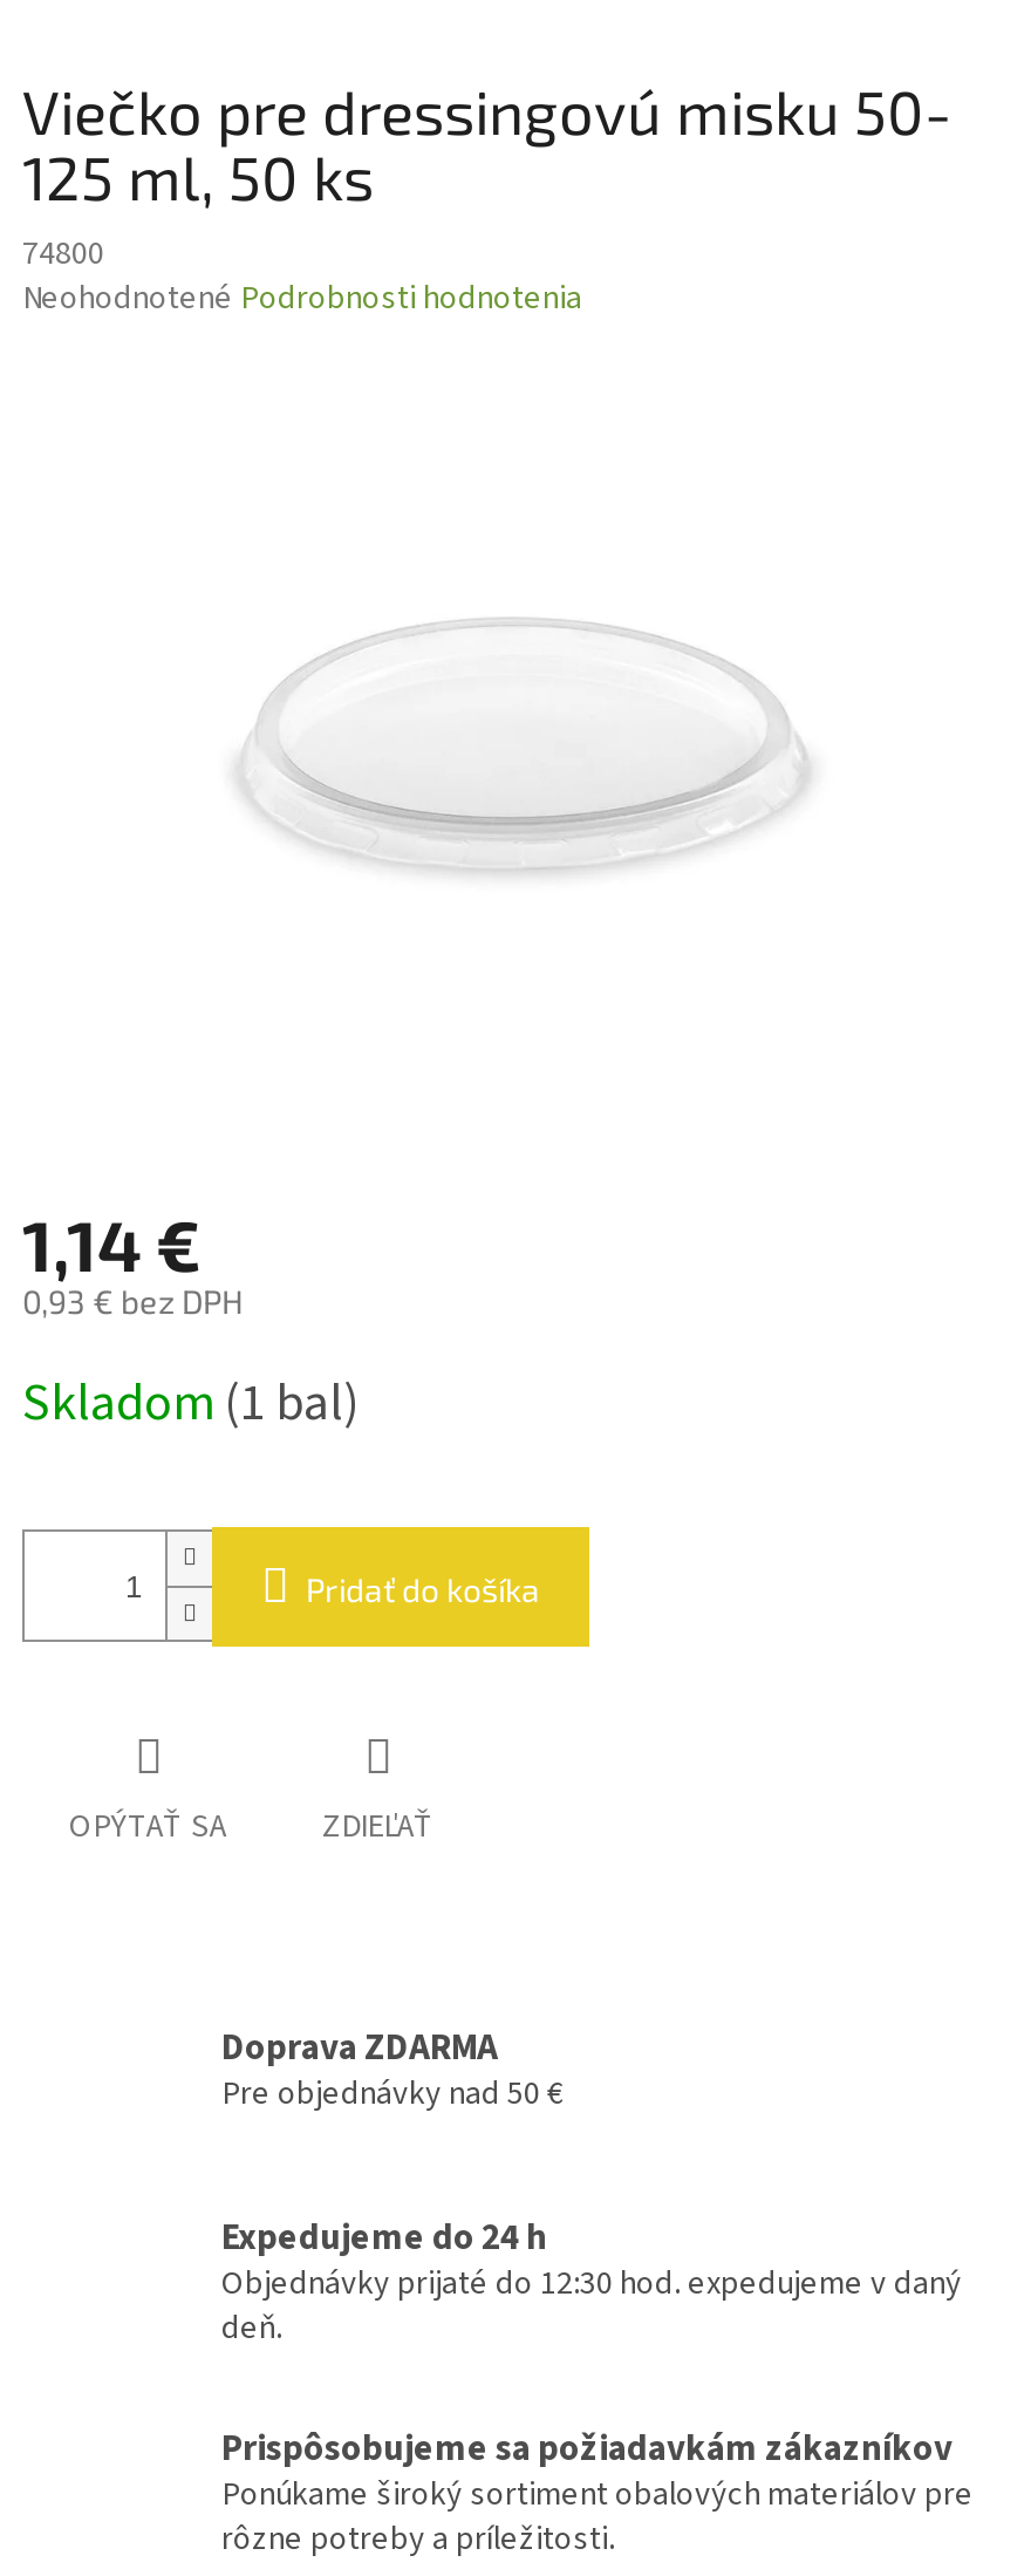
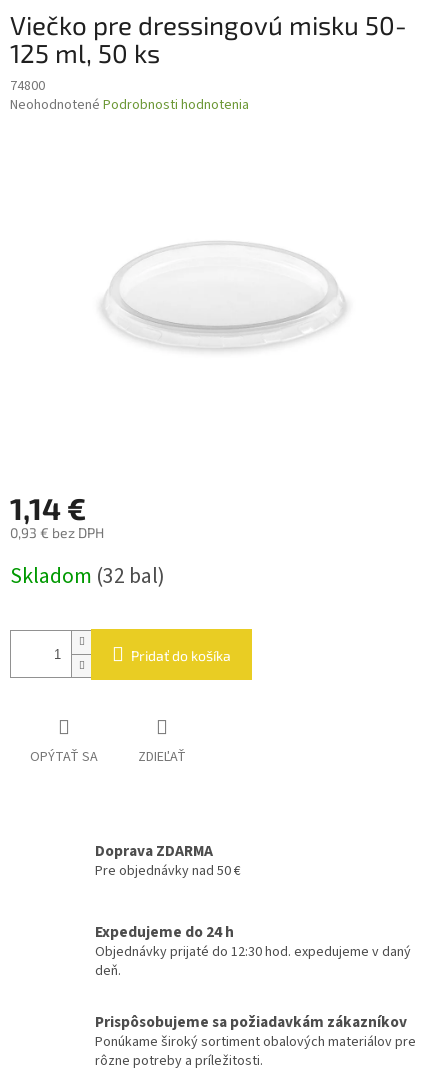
[22,1365,360,1440] Skladom (1 bal) -> [10,560,165,592] Skladom (32 bal)

